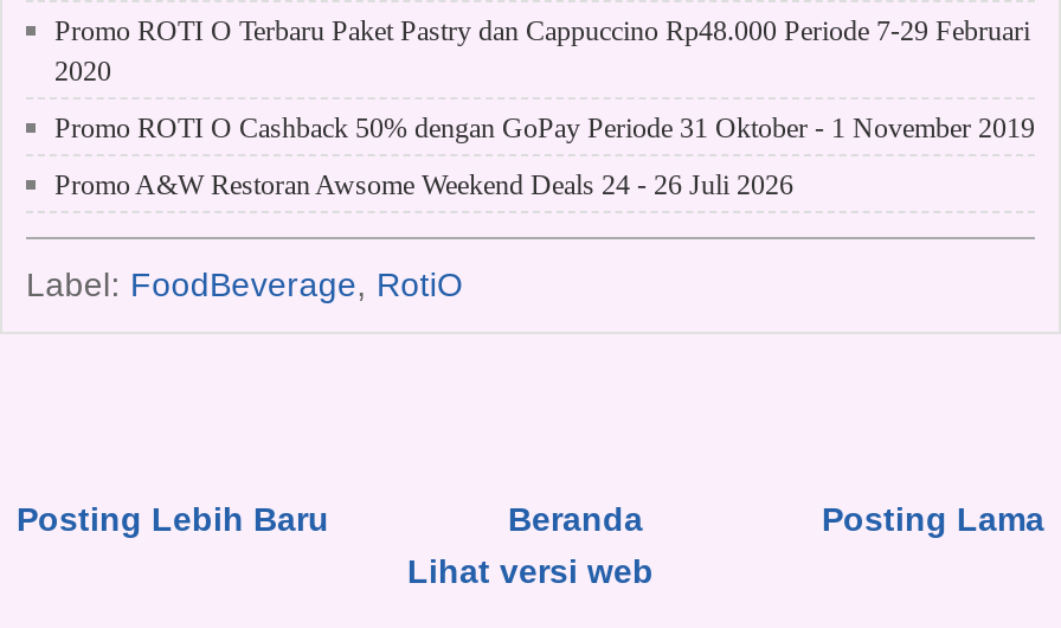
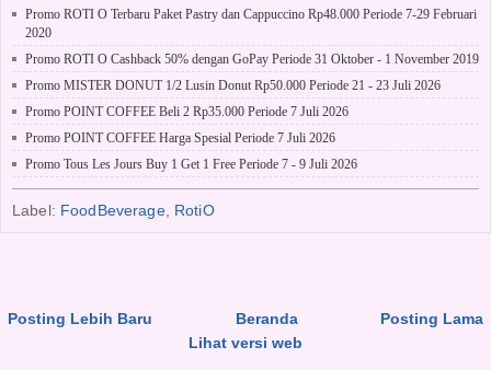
[54,167,793,200] Promo A&W Restoran Awsome Weekend Deals 24 - 26 Juli 2026 -> [25,77,441,171] Promo MISTER DONUT 1/2 Lusin Donut Rp50.000 Periode 21 - 23 Juli 2026 | Promo POINT COFFEE Beli 2 Rp35.000 Periode 7 Juli 2026 | Promo POINT COFFEE Harga Spesial Periode 7 Juli 2026 | Promo Tous Les Jours Buy 1 Get 1 Free Periode 7 - 9 Juli 2026

